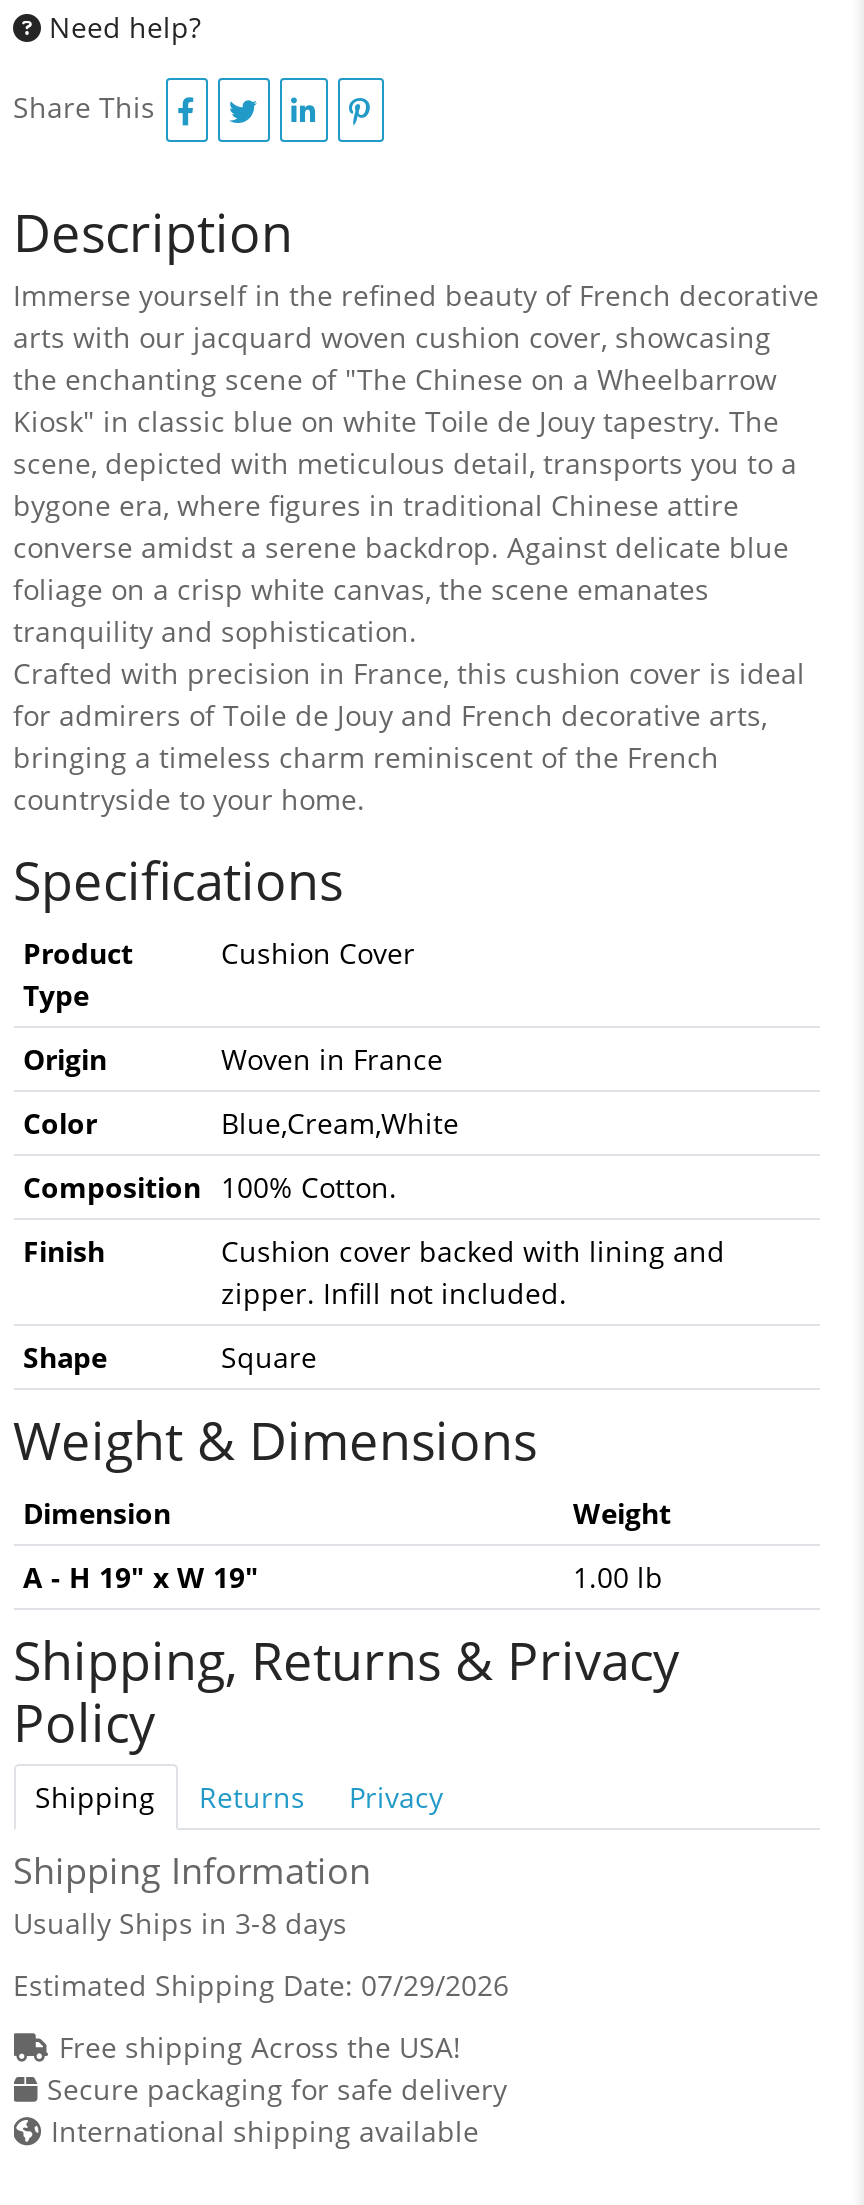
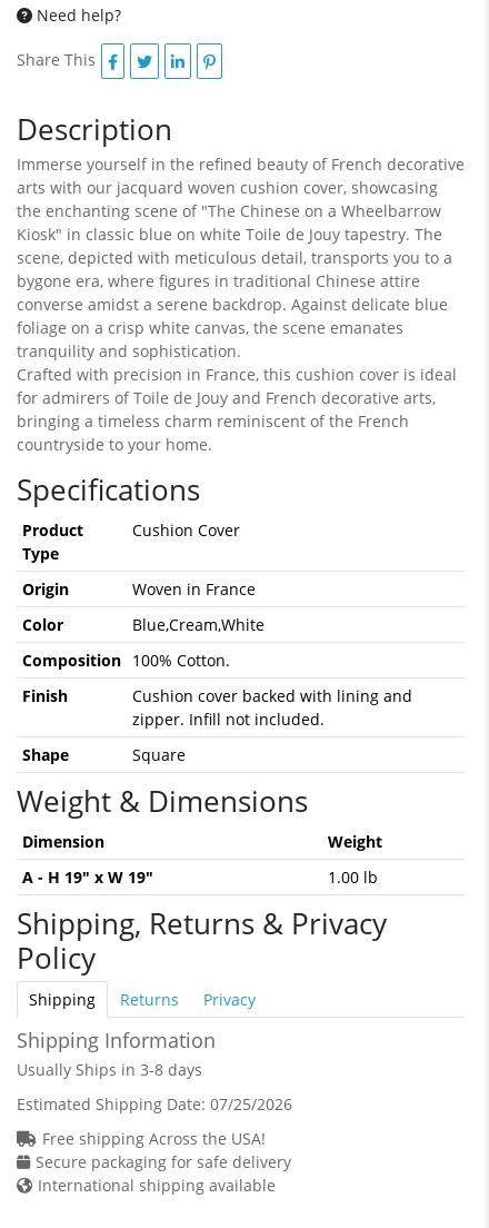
[13,1966,509,2004] Estimated Shipping Date: 07/29/2026 -> [16,1093,292,1115] Estimated Shipping Date: 07/25/2026

